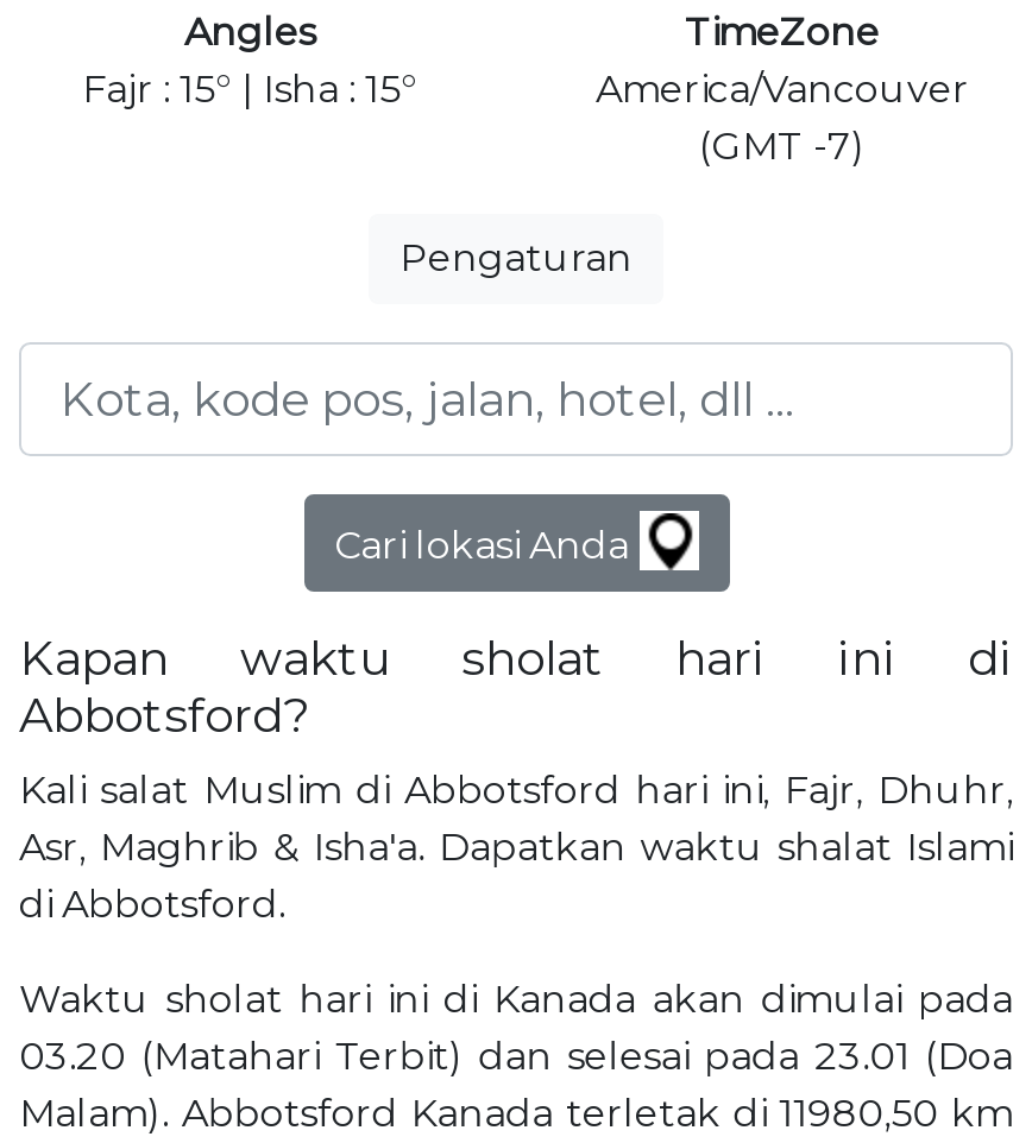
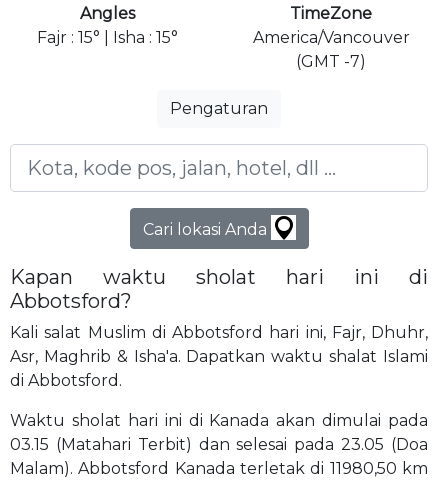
[19,1034,1013,1079] 03.20 (Matahari Terbit) dan selesai pada 23.01 (Doa -> [10,435,428,454] 03.15 (Matahari Terbit) dan selesai pada 23.05 (Doa

